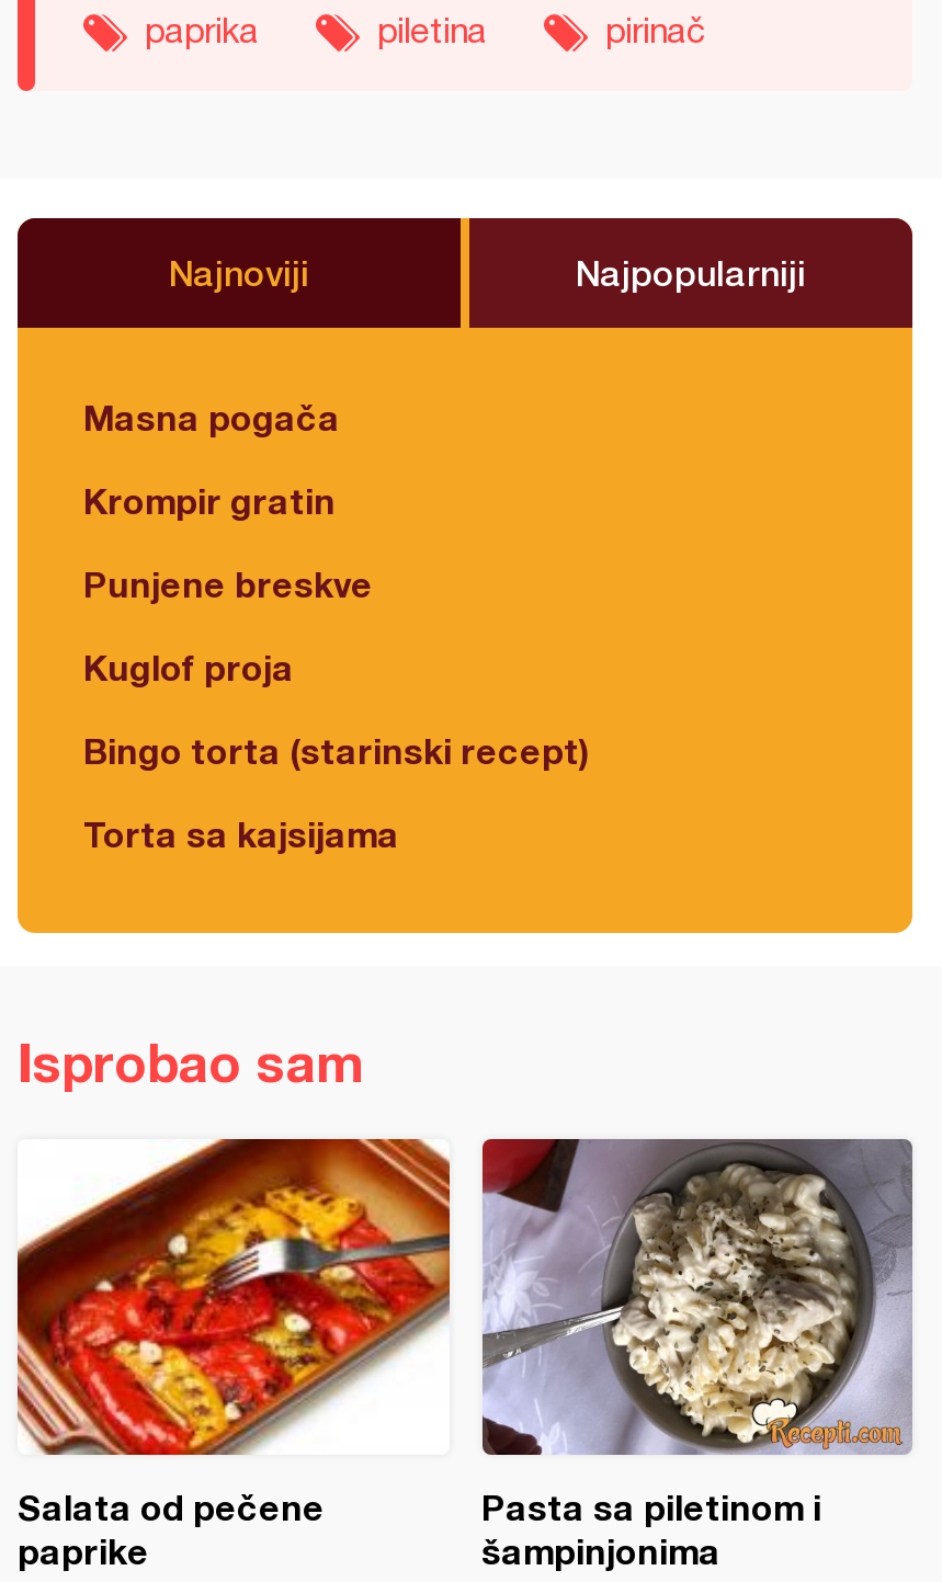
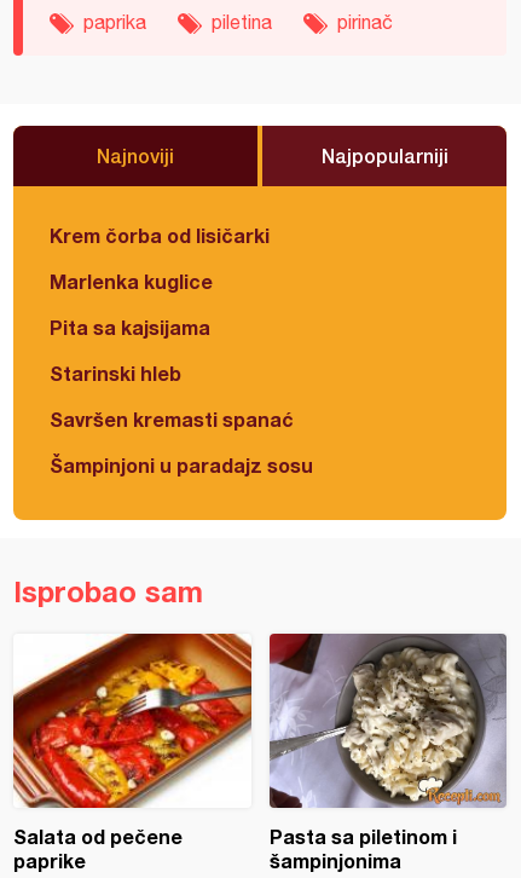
[83,397,340,438] Masna pogača -> [50,224,270,247] Krem čorba od lisičarki
[83,480,336,522] Krompir gratin -> [50,270,213,293] Marlenka kuglice
[83,563,373,605] Punjene breskve -> [50,316,210,339] Pita sa kajsijama
[83,647,294,688] Kuglof proja -> [50,362,181,385] Starinski hleb
[83,730,590,772] Bingo torta (starinski recept) -> [50,408,294,431] Savršen kremasti spanać
[83,813,399,855] Torta sa kajsijama -> [50,454,313,477] Šampinjoni u paradajz sosu

